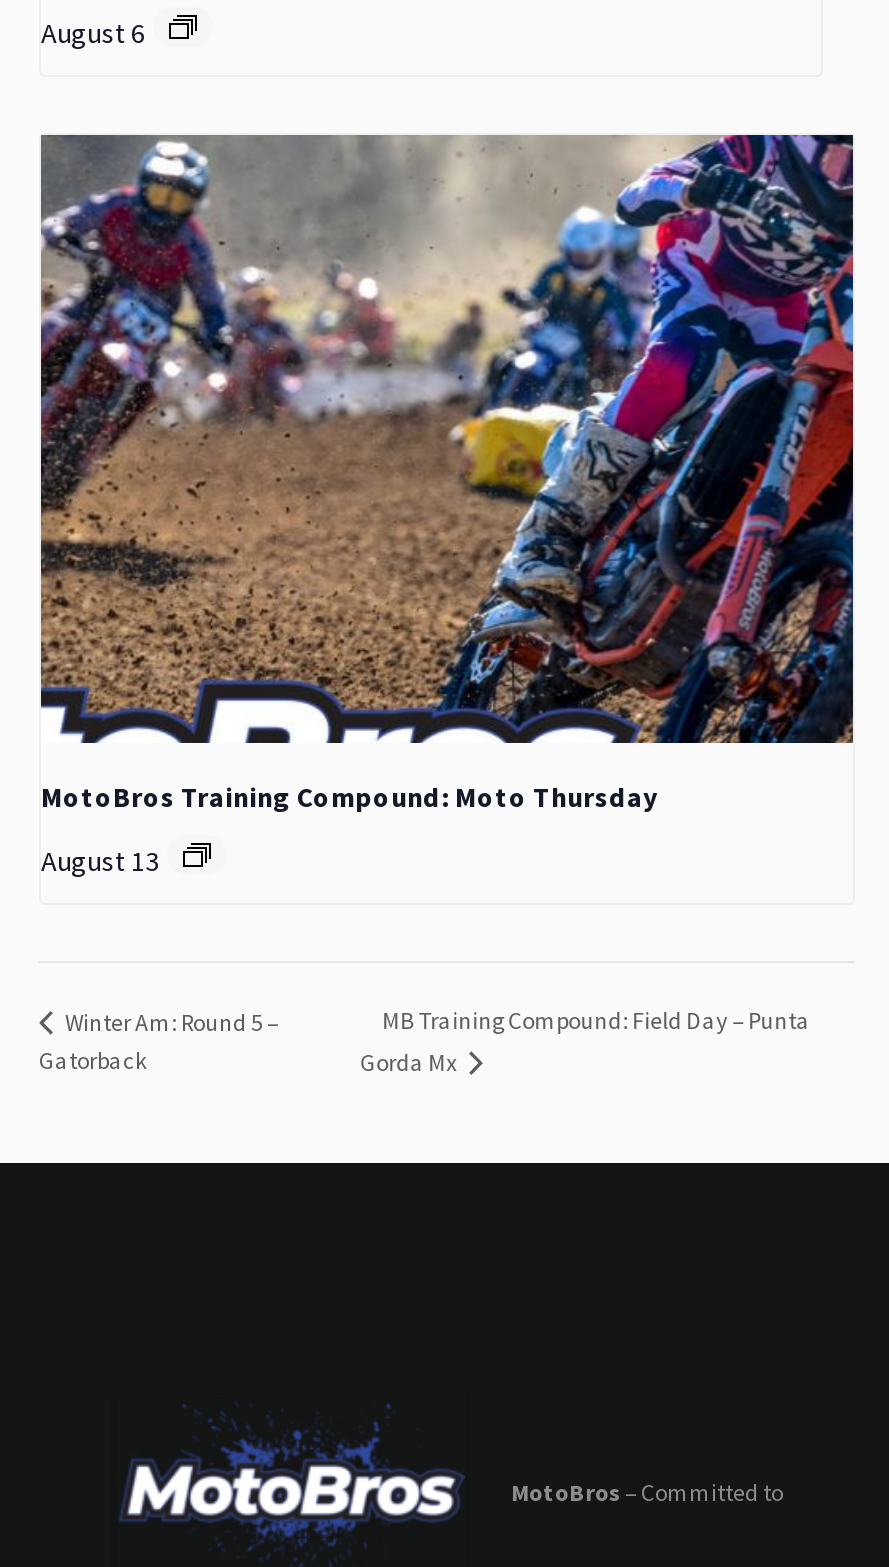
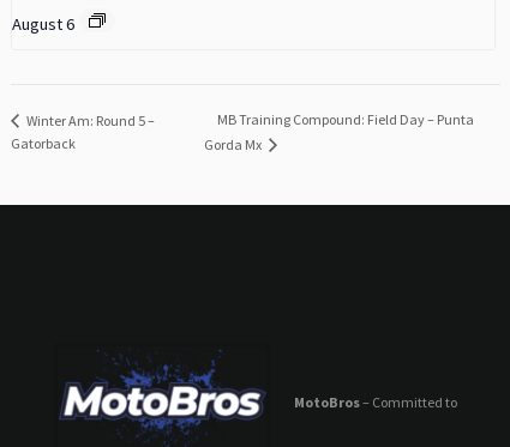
[39,132,855,880] [image] | MotoBros Training Compound: Moto Thursday | August 13 -> none

